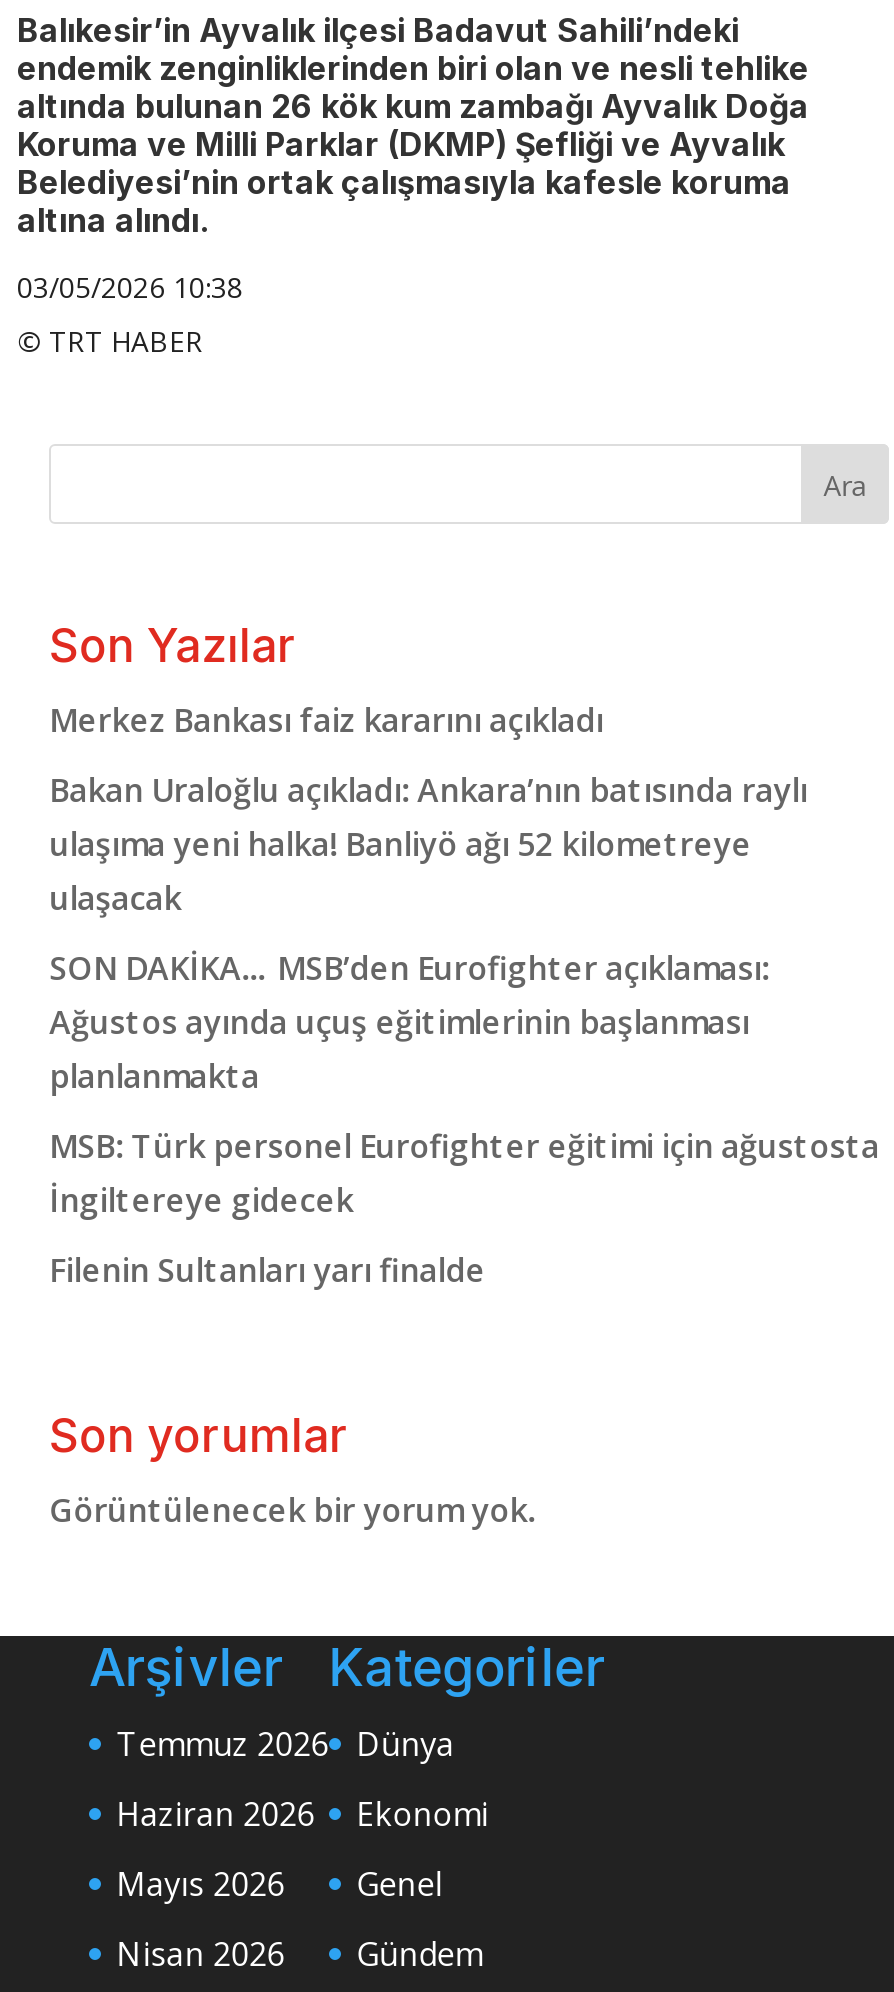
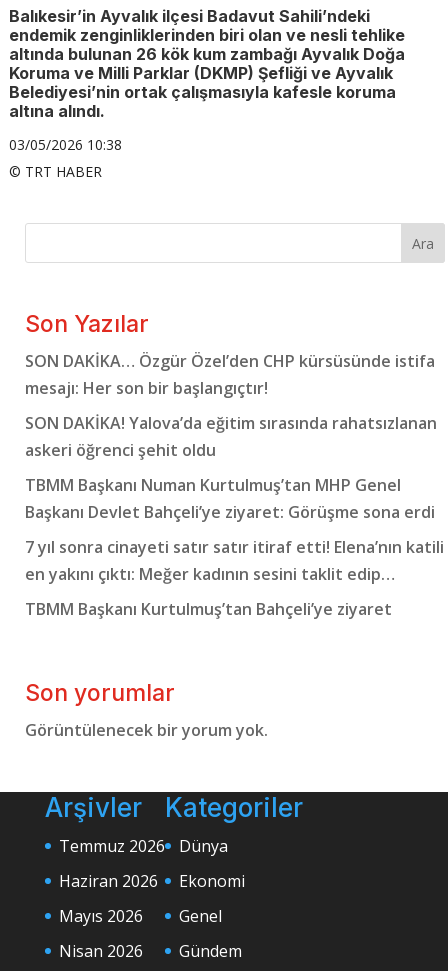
[49,698,603,742] Merkez Bankası faiz kararını açıkladı -> [25,350,435,399] SON DAKİKA… Özgür Özel’den CHP kürsüsünde istifa | mesajı: Her son bir başlangıçtır!
[49,768,807,920] Bakan Uraloğlu açıkladı: Ankara’nın batısında raylı | ulaşıma yeni halka! Banliyö ağı 52 kilometreye | ulaşacak -> [25,412,437,461] SON DAKİKA! Yalova’da eğitim sırasında rahatsızlanan | askeri öğrenci şehit oldu
[49,946,769,1098] SON DAKİKA… MSB’den Eurofighter açıklaması: | Ağustos ayında uçuş eğitimlerinin başlanması | planlanmakta -> [25,474,435,523] TBMM Başkanı Numan Kurtulmuş’tan MHP Genel | Başkanı Devlet Bahçeli’ye ziyaret: Görüşme sona erdi
[49,1124,879,1222] MSB: Türk personel Eurofighter eğitimi için ağustosta | İngiltereye gidecek -> [25,536,444,585] 7 yıl sonra cinayeti satır satır itiraf etti! Elena’nın katili | en yakını çıktı: Meğer kadının sesini taklit edip…
[49,1248,485,1292] Filenin Sultanları yarı finalde -> [25,598,392,620] TBMM Başkanı Kurtulmuş’tan Bahçeli’ye ziyaret

